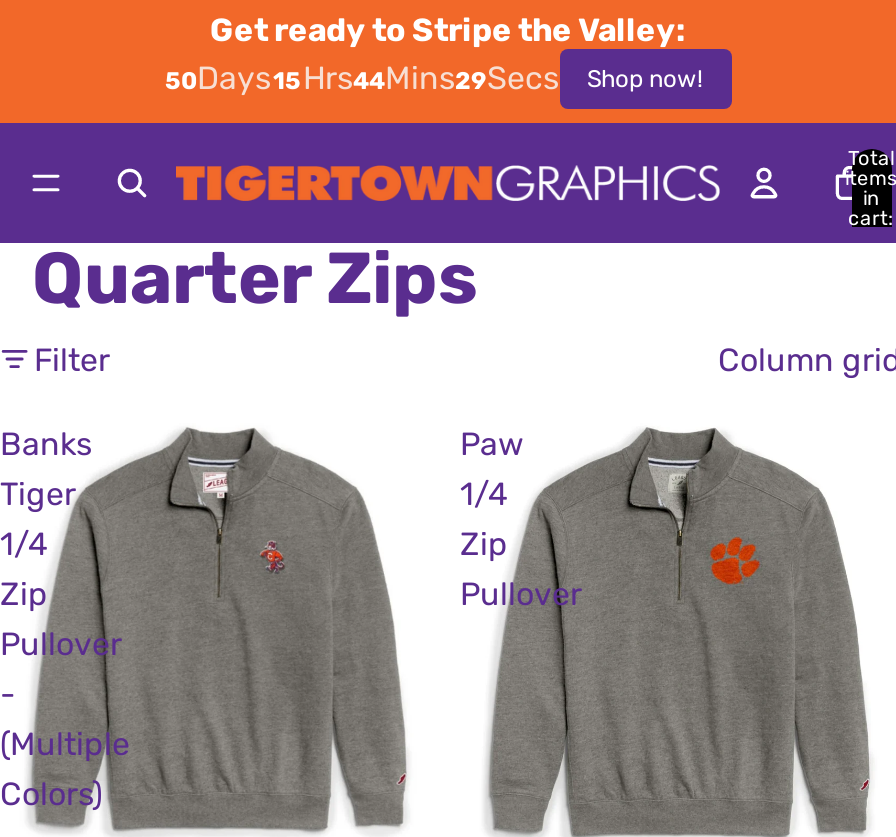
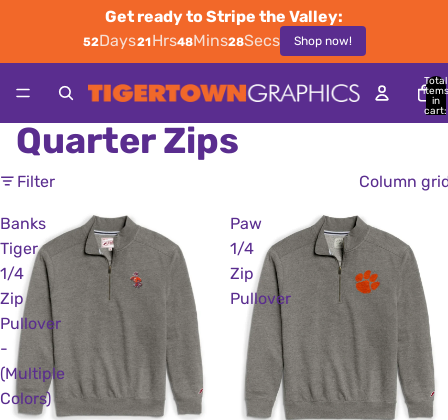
[165,59,559,97] 50Days15Hrs44Mins29Secs -> [82,31,279,50] 52Days21Hrs48Mins28Secs

